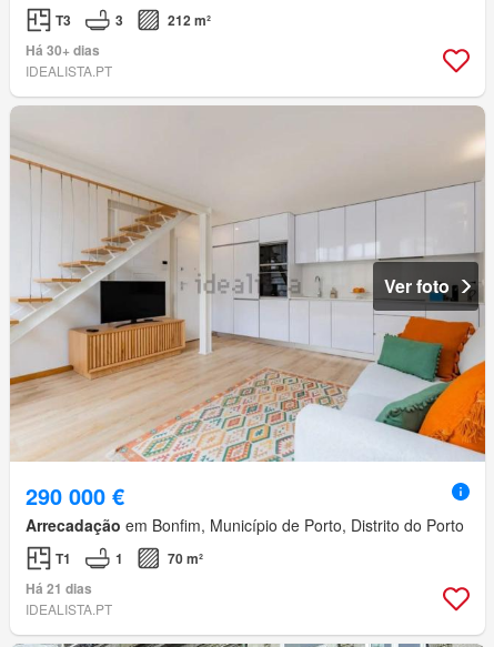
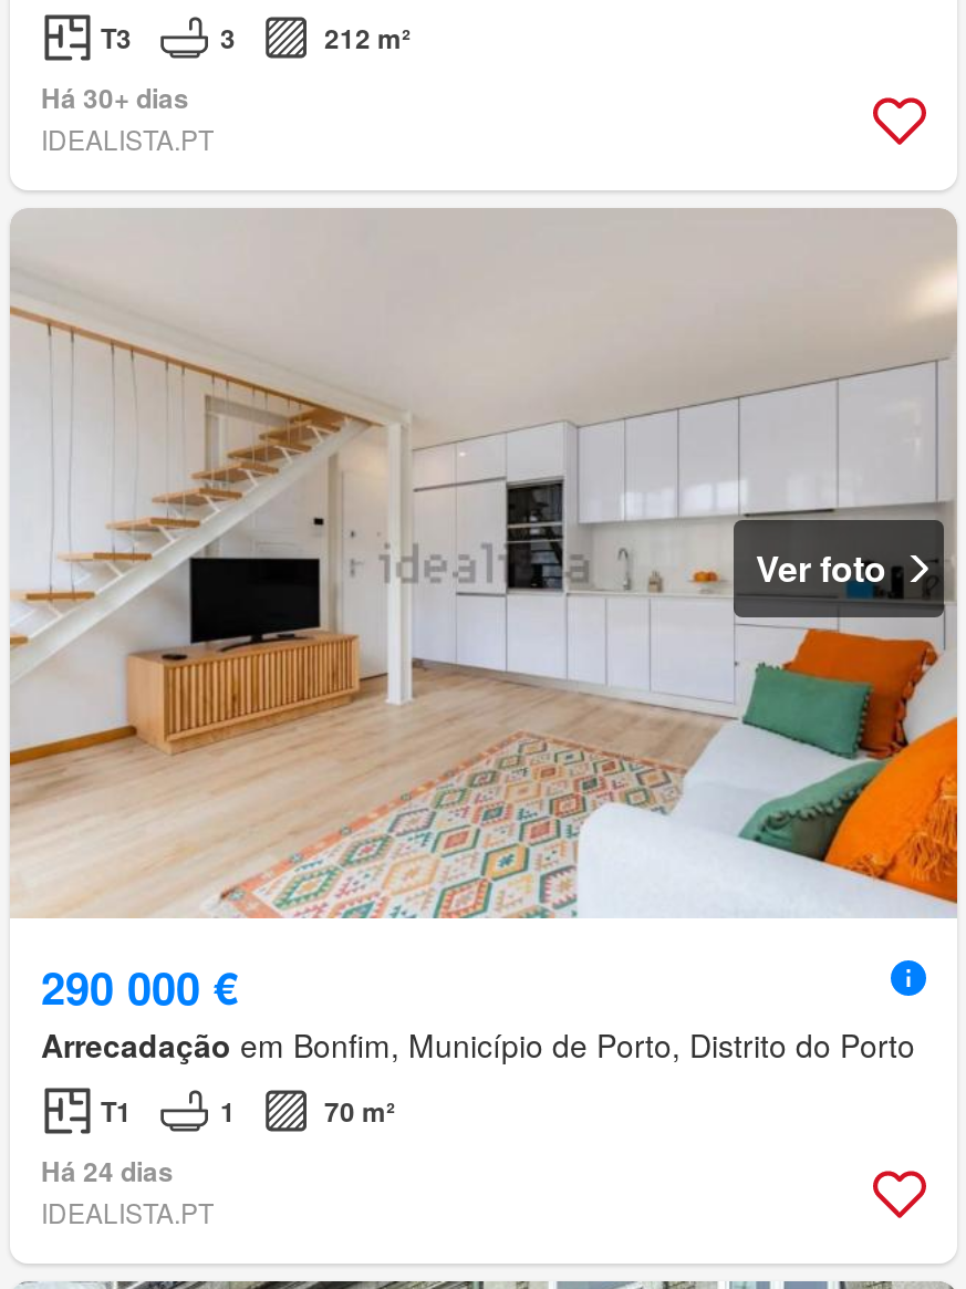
[26,578,92,598] Há 21 dias -> [41,1152,174,1191] Há 24 dias

